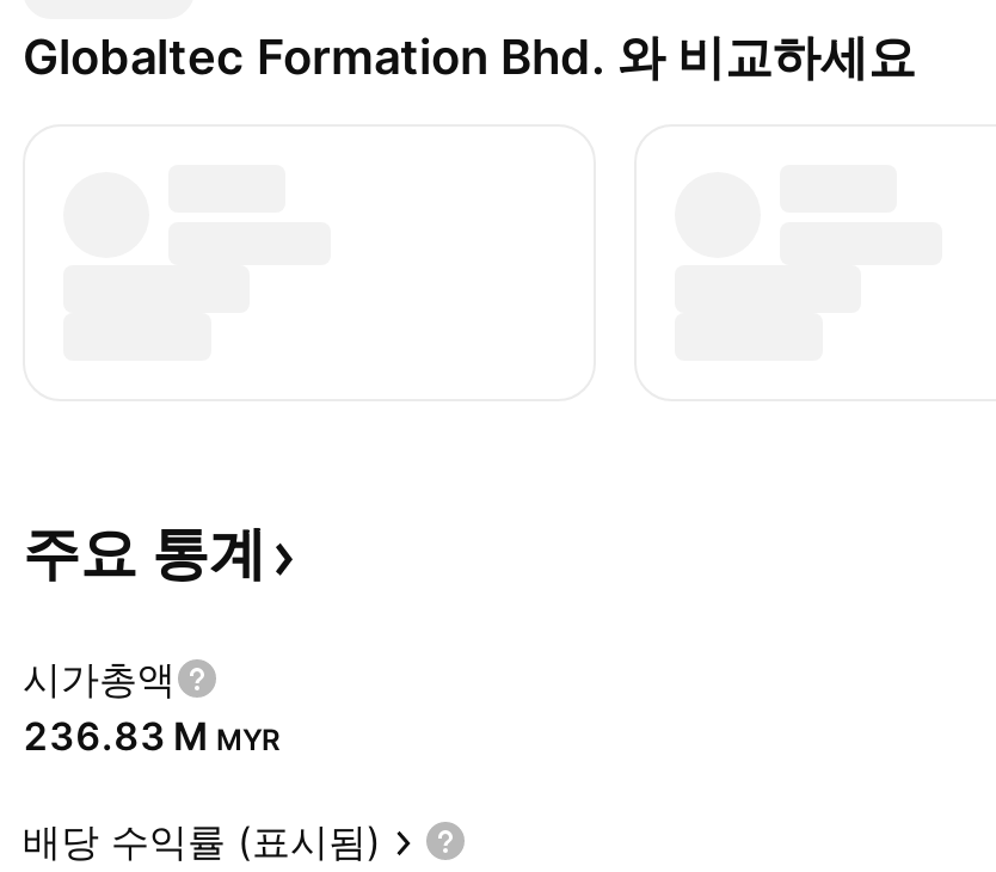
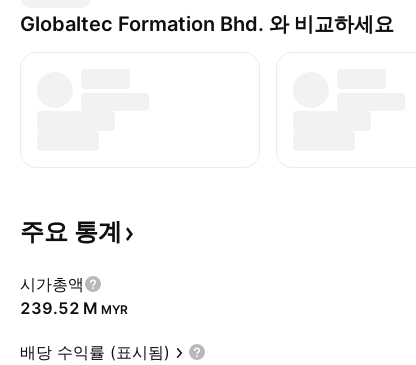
[23,712,281,760] 236.83 M MYR -> [20,298,128,318] 239.52 M MYR

